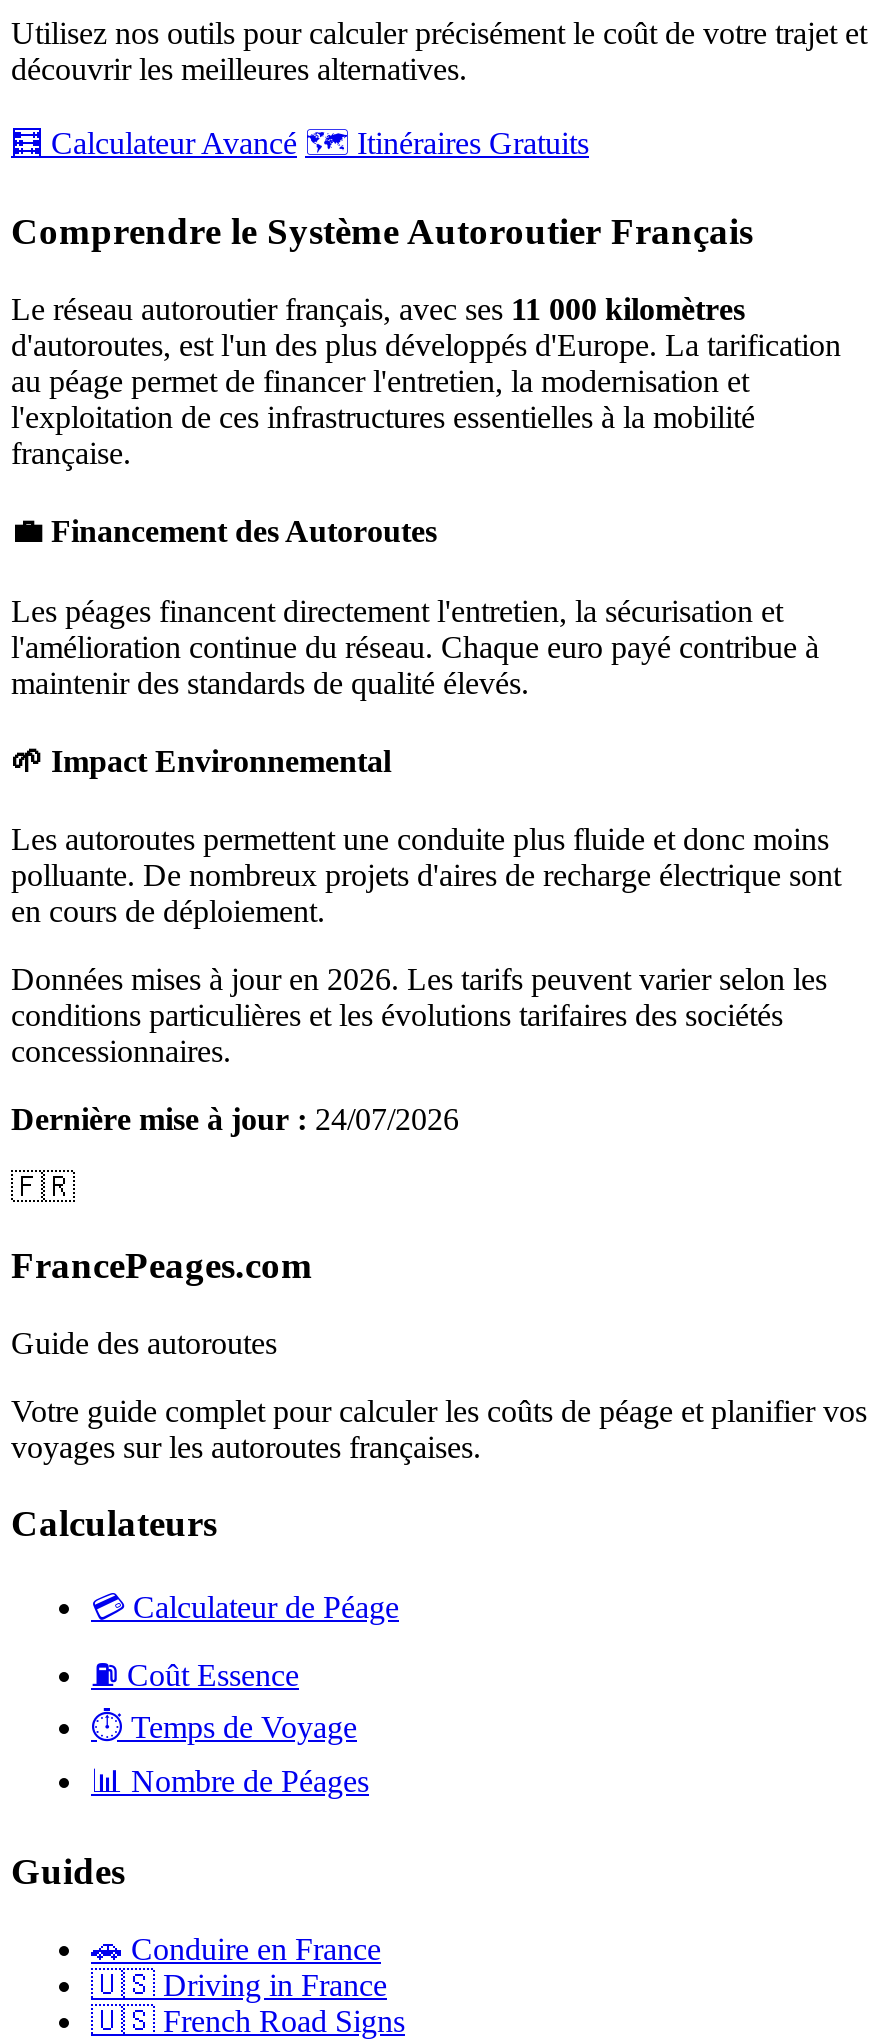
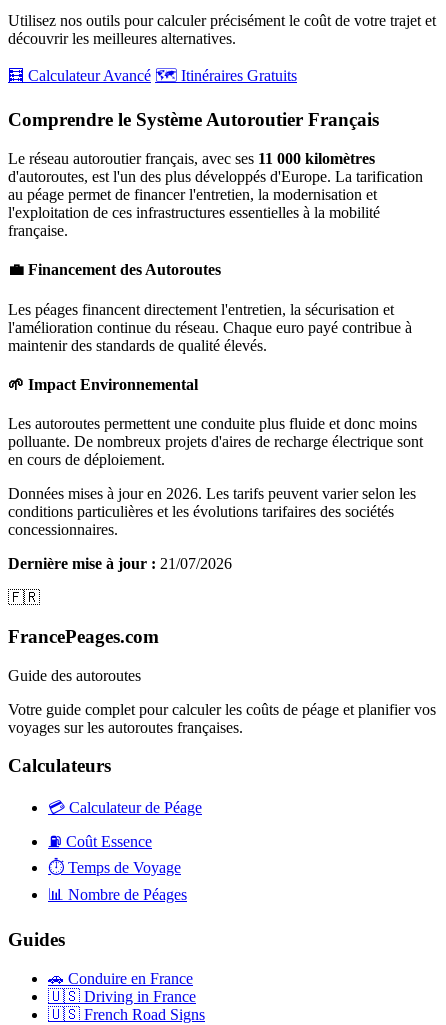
[11,1102,459,1136] Dernière mise à jour : 24/07/2026 -> [8,555,232,572] Dernière mise à jour : 21/07/2026

